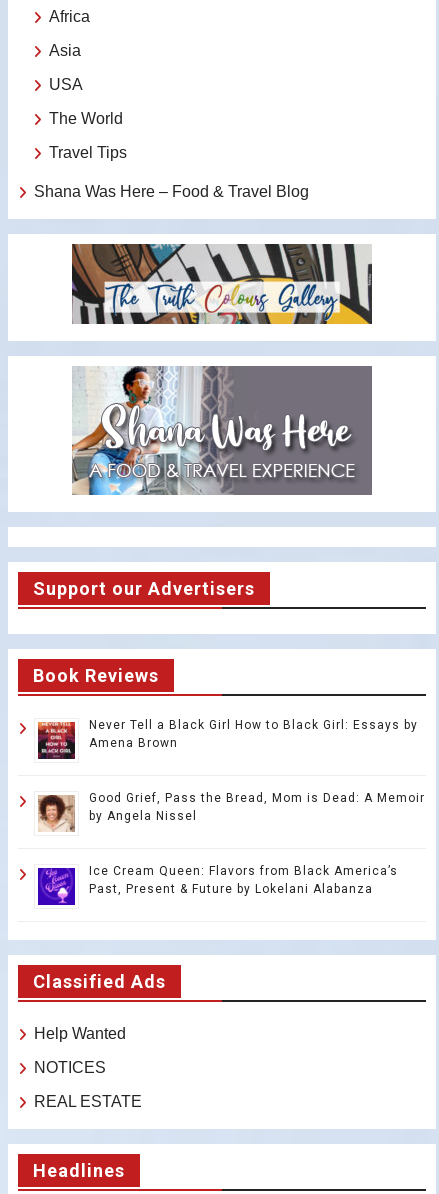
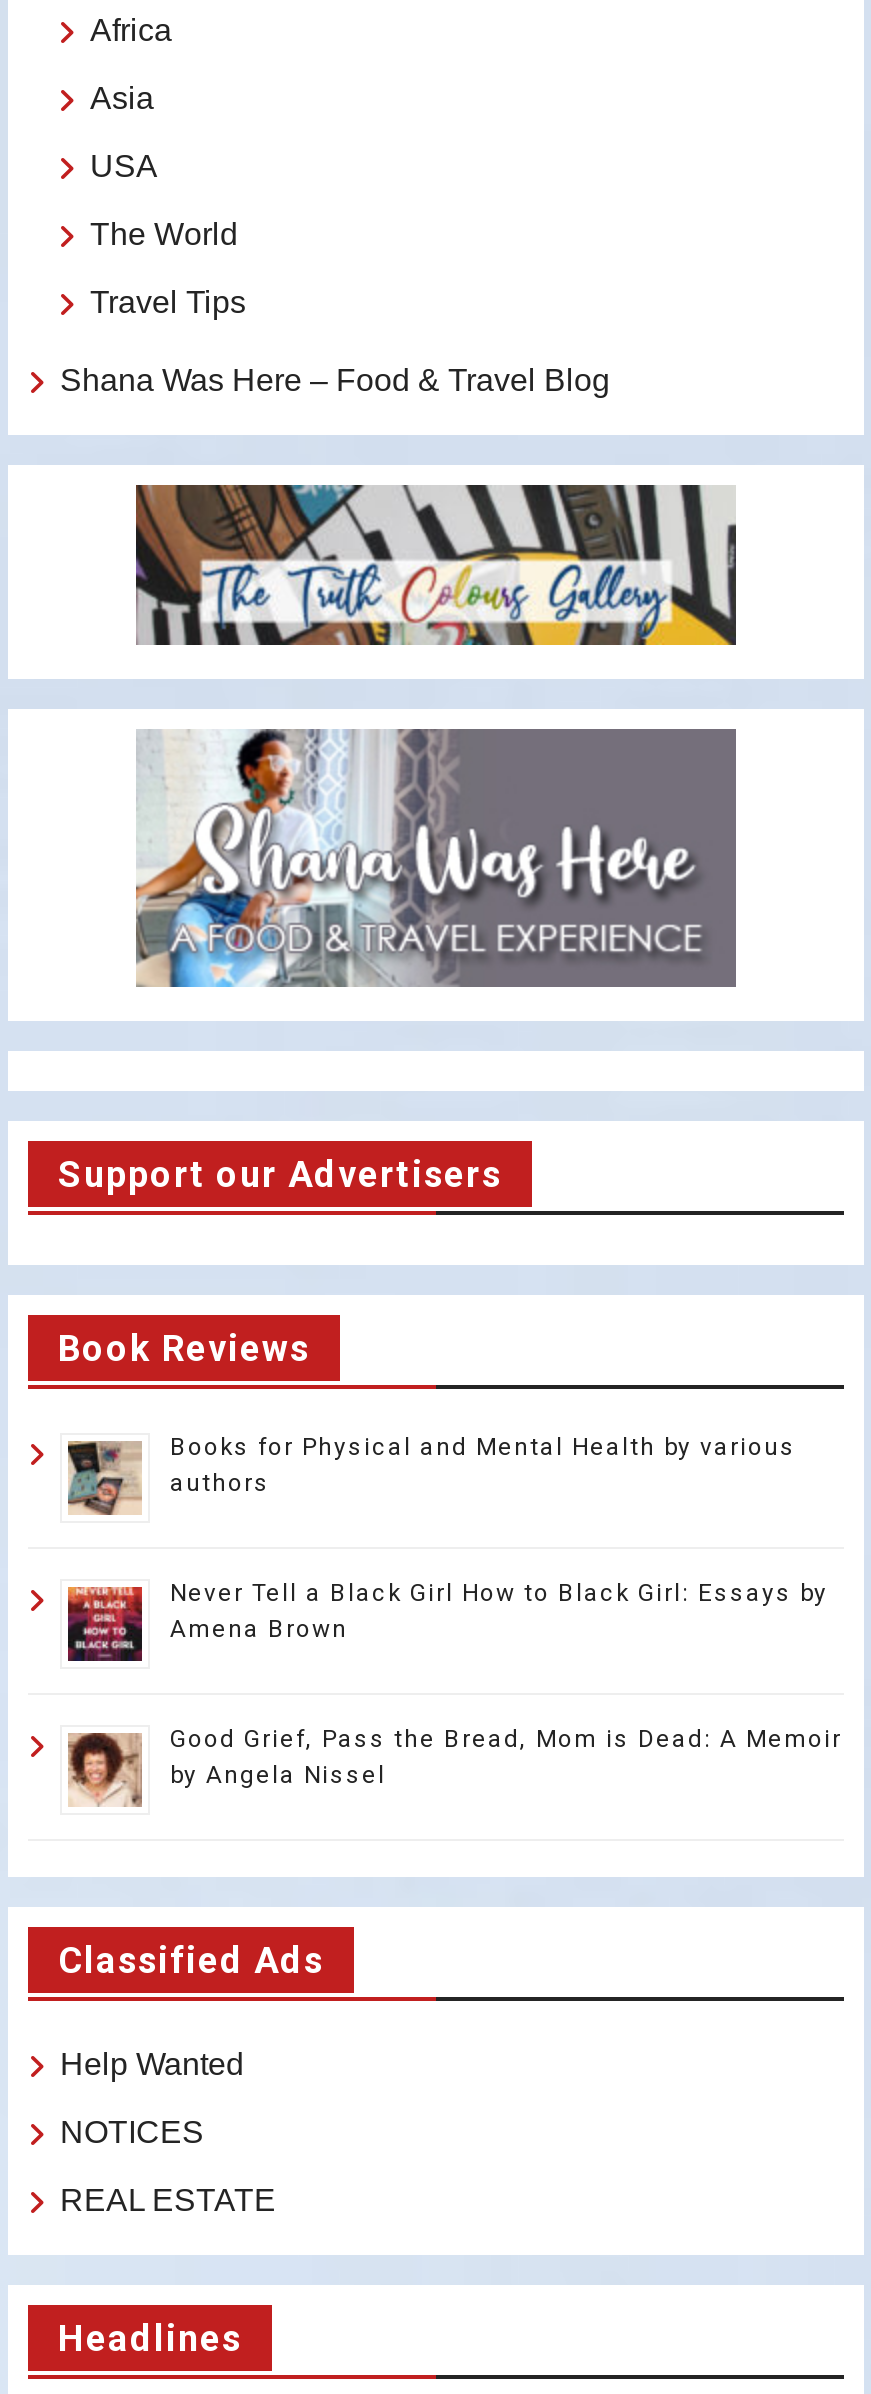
none -> [66,1433,796,1517] [image] | Books for Physical and Mental Health by various | authors
moved [36,718,425,823] -> [64,1579,842,1789]: [image] | Never Tell a Black Girl How to Black Girl: Essays by | Amena Brown | Good Grief, Pass the Bread, Mom is Dead: A Memoir | by Angela Nissel
[37,864,398,906] [image] | Ice Cream Queen: Flavors from Black America’s | Past, Present & Future by Lokelani Alabanza -> none

